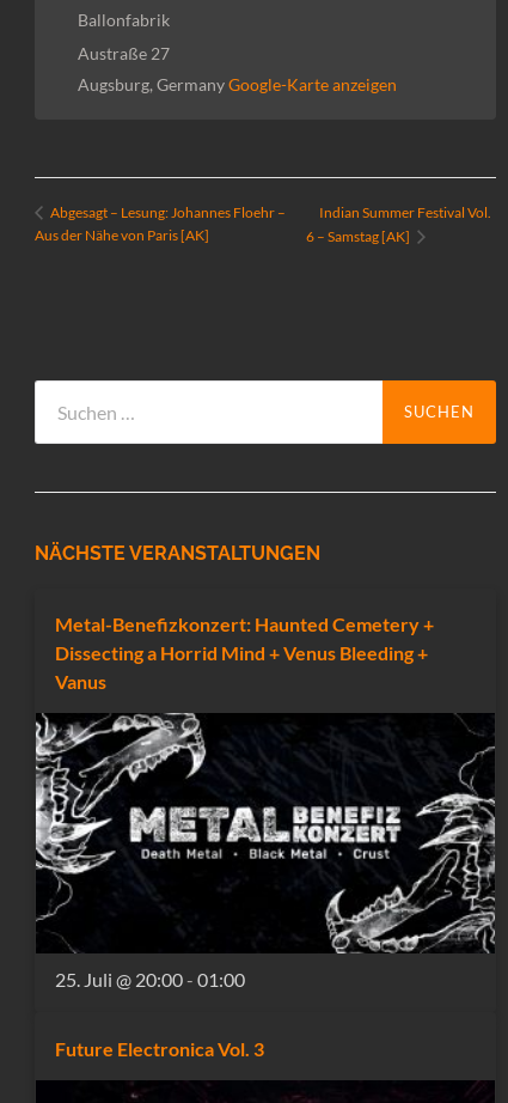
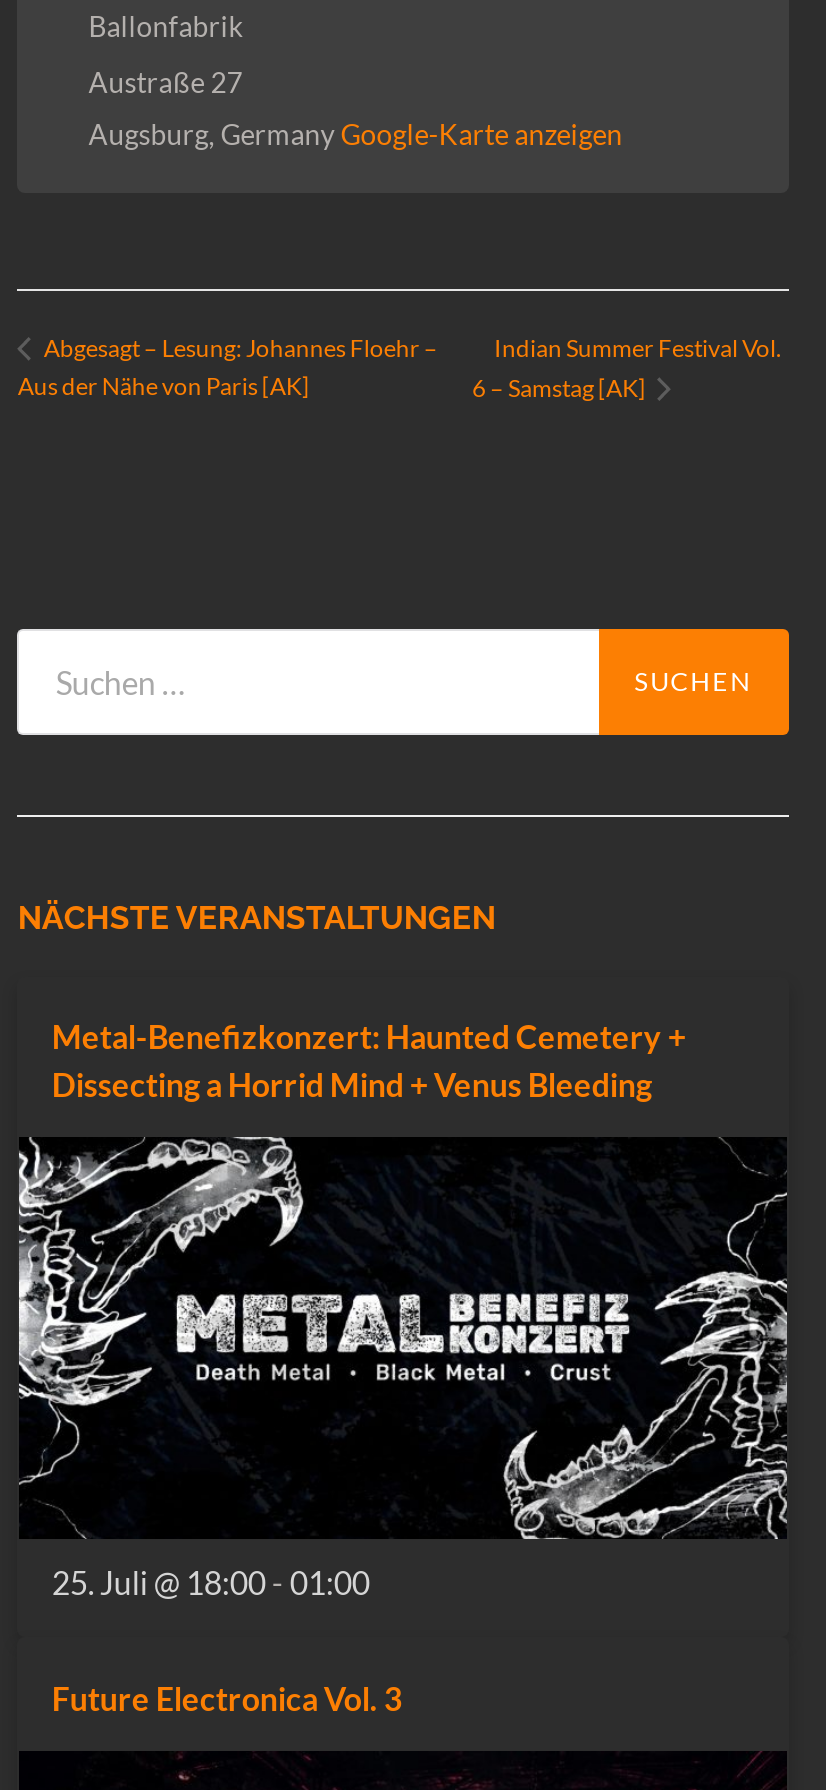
[55,641,428,693] Dissecting a Horrid Mind + Venus Bleeding + | Vanus -> [52,1065,652,1103] Dissecting a Horrid Mind + Venus Bleeding
[55,967,246,990] 25. Juli @ 20:00 - 01:00 -> [52,1564,370,1602] 25. Juli @ 18:00 - 01:00

